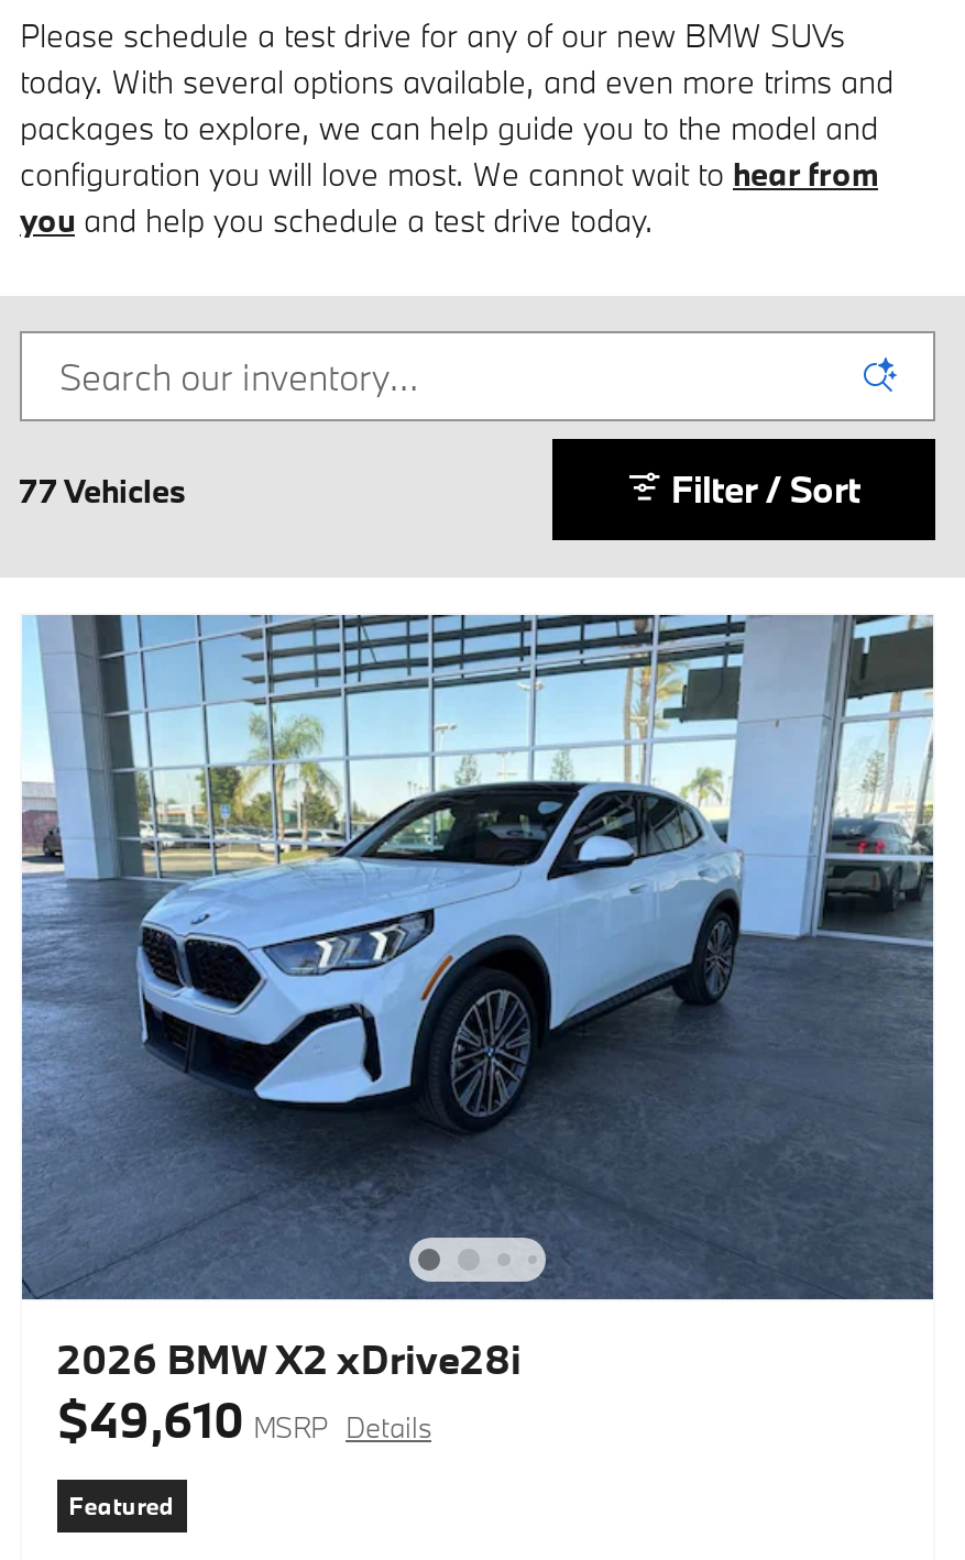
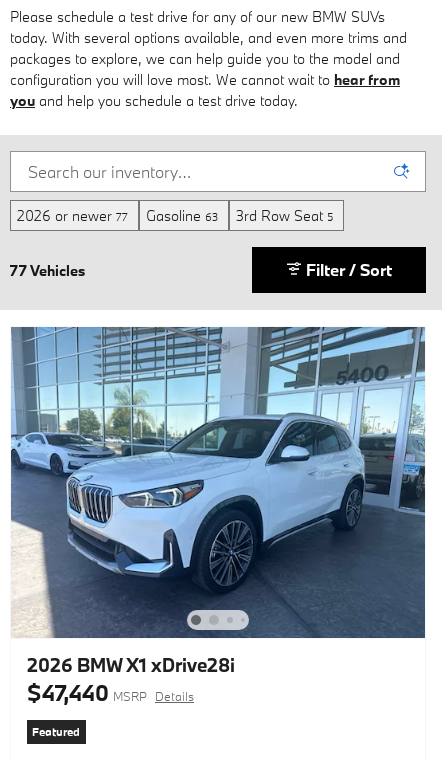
none -> [17,205,333,224] 2026 or newer 77 | Gasoline 63 | 3rd Row Seat 5
[20,613,935,1386] [image] | 2026 BMW X2 xDrive28i -> [10,326,426,677] [image] | 2026 BMW X1 xDrive28i
[57,1388,431,1452] $49,610 MSRP Details -> [27,678,194,707] $47,440 MSRP Details

